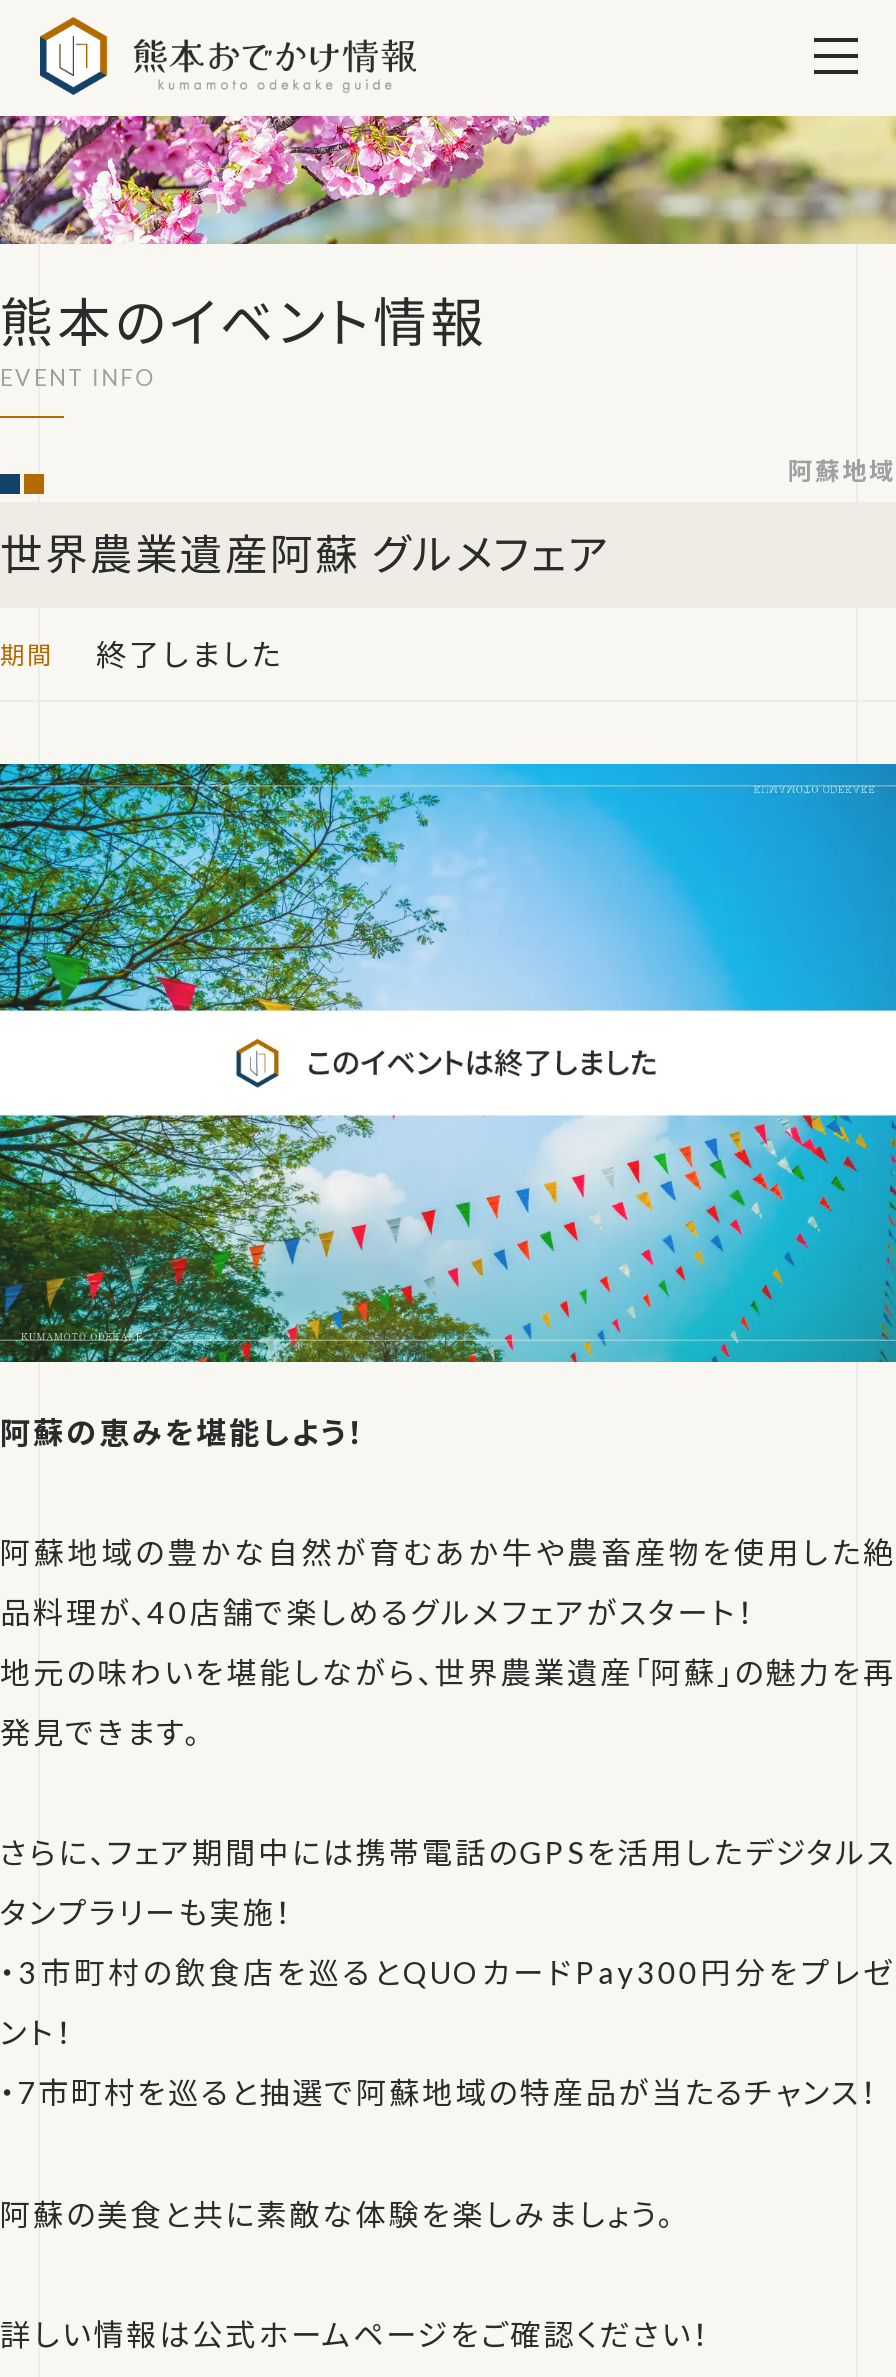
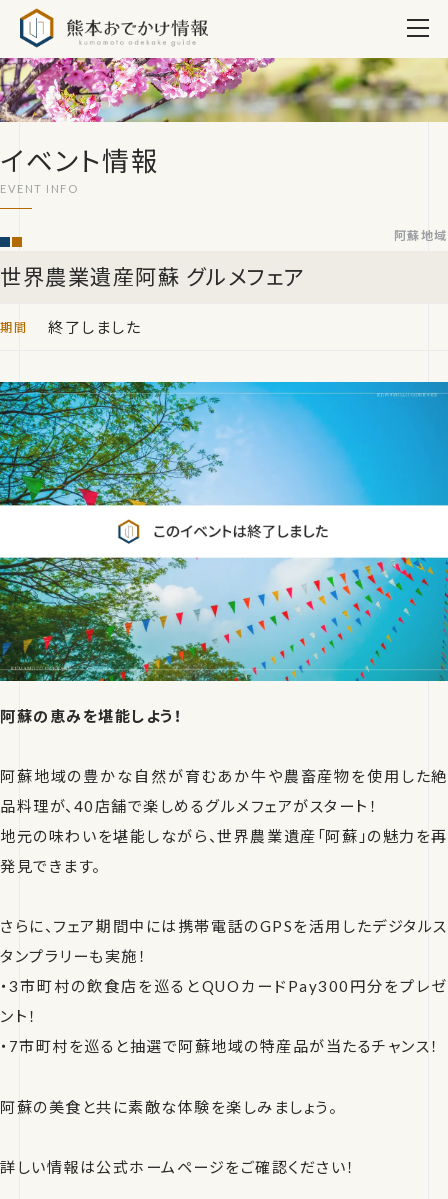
[0,290,487,354] 熊本のイベント情報 -> [0,145,159,177] イベント情報

